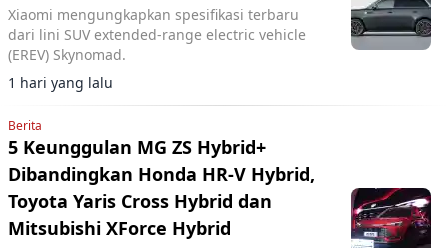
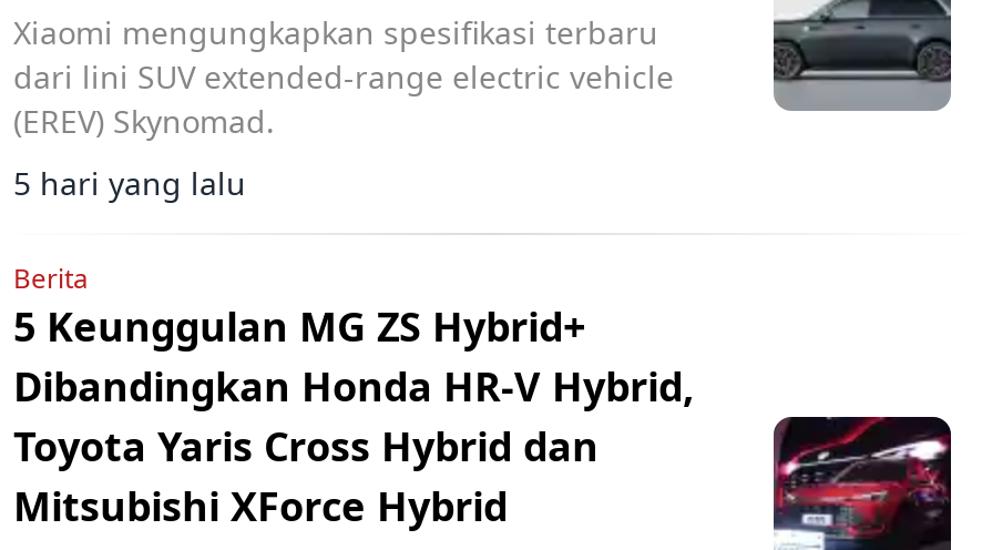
[8,73,113,92] 1 hari yang lalu -> [13,162,246,204] 5 hari yang lalu

